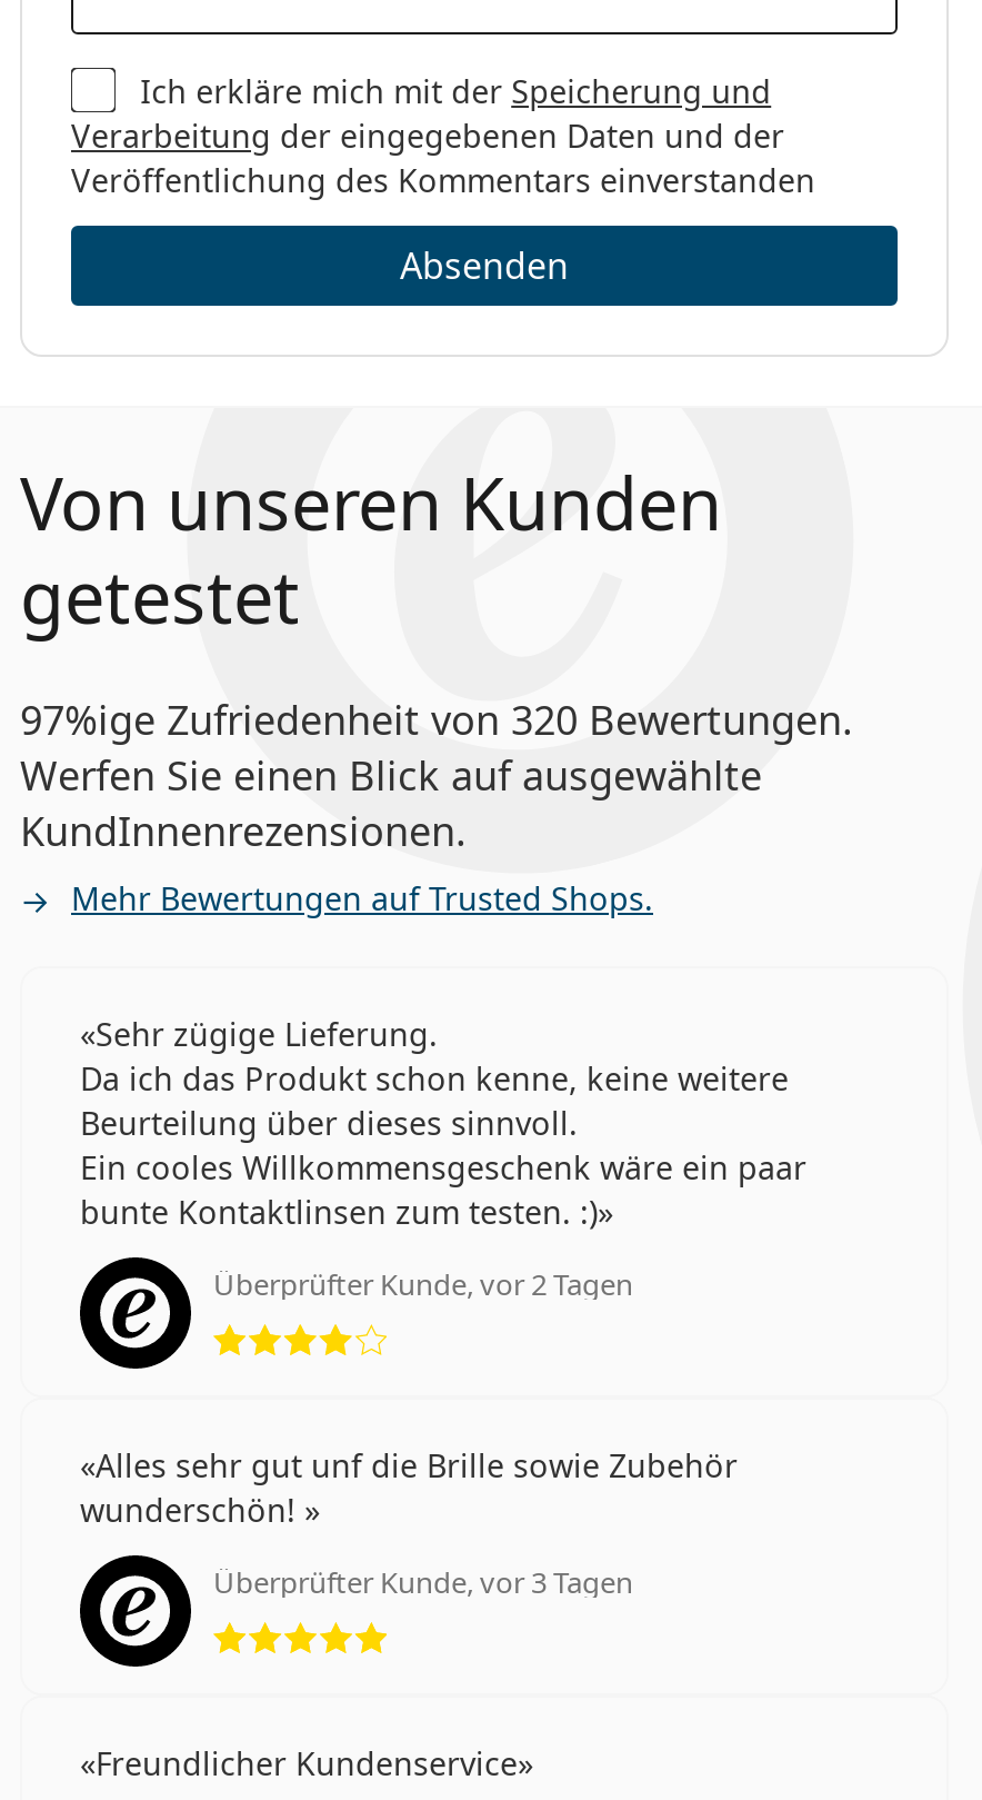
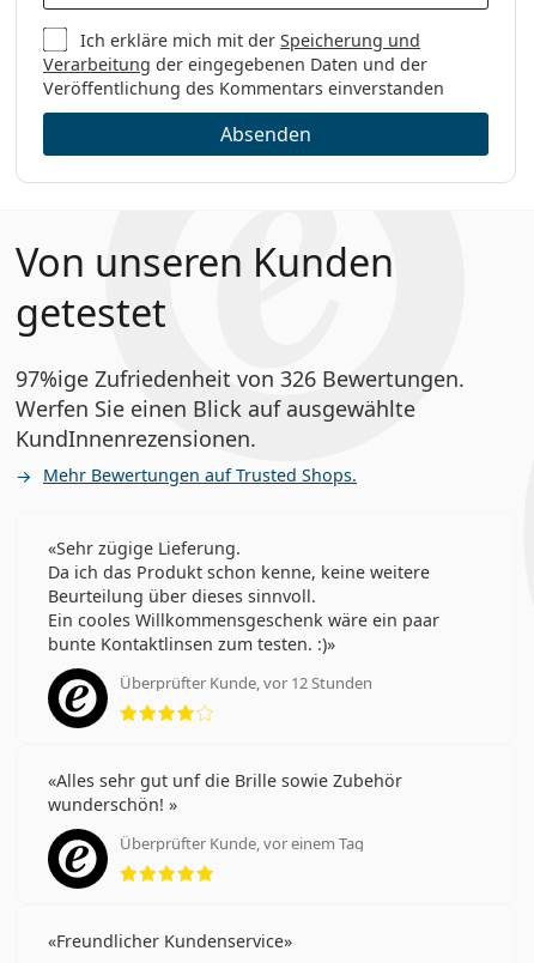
[20,692,853,745] 97%ige Zufriedenheit von 320 Bewertungen. -> [16,364,465,393] 97%ige Zufriedenheit von 326 Bewertungen.
[213,1264,633,1304] Überprüfter Kunde, vor 2 Tagen -> [120,672,372,693] Überprüfter Kunde, vor 12 Stunden
[213,1562,633,1602] Überprüfter Kunde, vor 3 Tagen -> [120,832,364,854] Überprüfter Kunde, vor einem Tag

